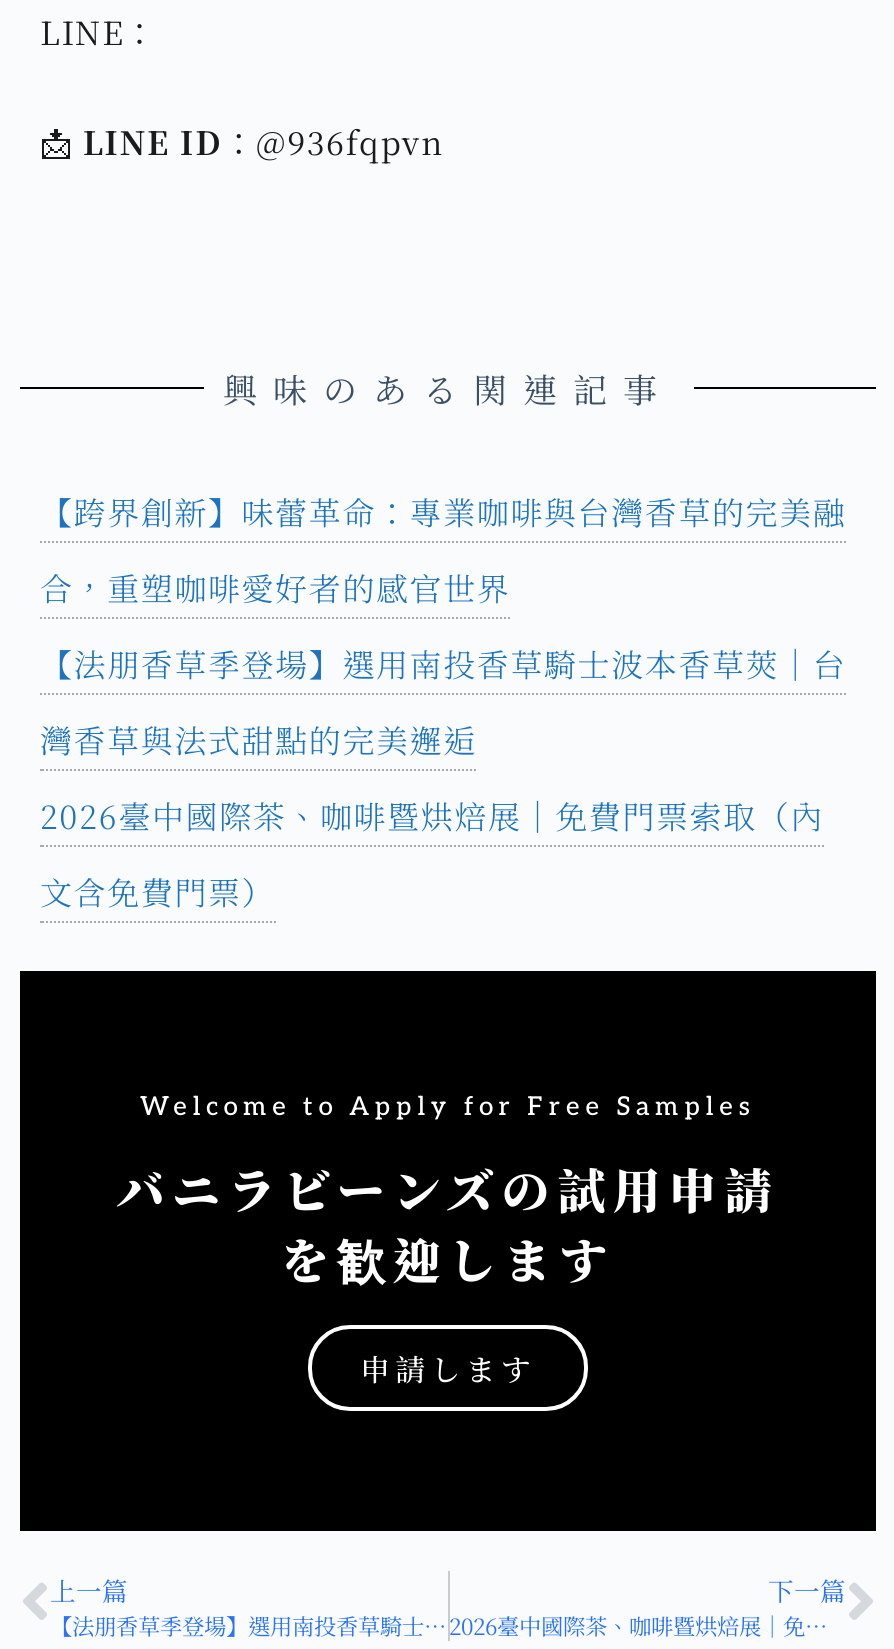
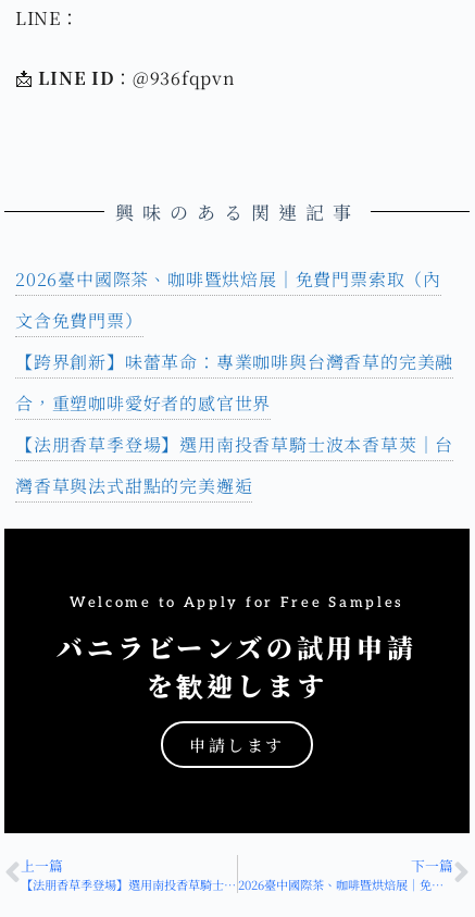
moved [40,488,846,762] -> [15,349,453,498]: 【跨界創新】味蕾革命：專業咖啡與台灣香草的完美融 | 合，重塑咖啡愛好者的感官世界 | 【法朋香草季登場】選用南投香草騎士波本香草莢｜台 | 灣香草與法式甜點的完美邂逅
moved [40,792,824,914] -> [15,266,441,332]: 2026臺中國際茶、咖啡暨烘焙展｜免費門票索取（內 | 文含免費門票）

